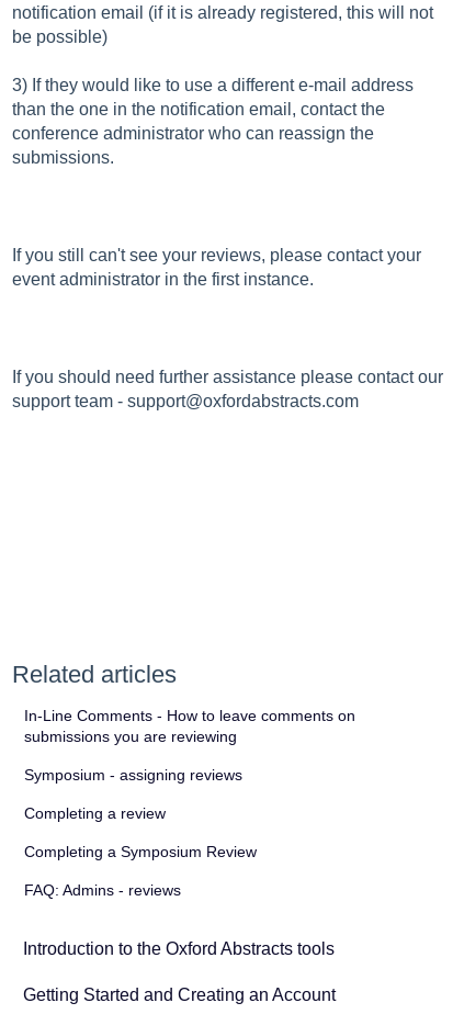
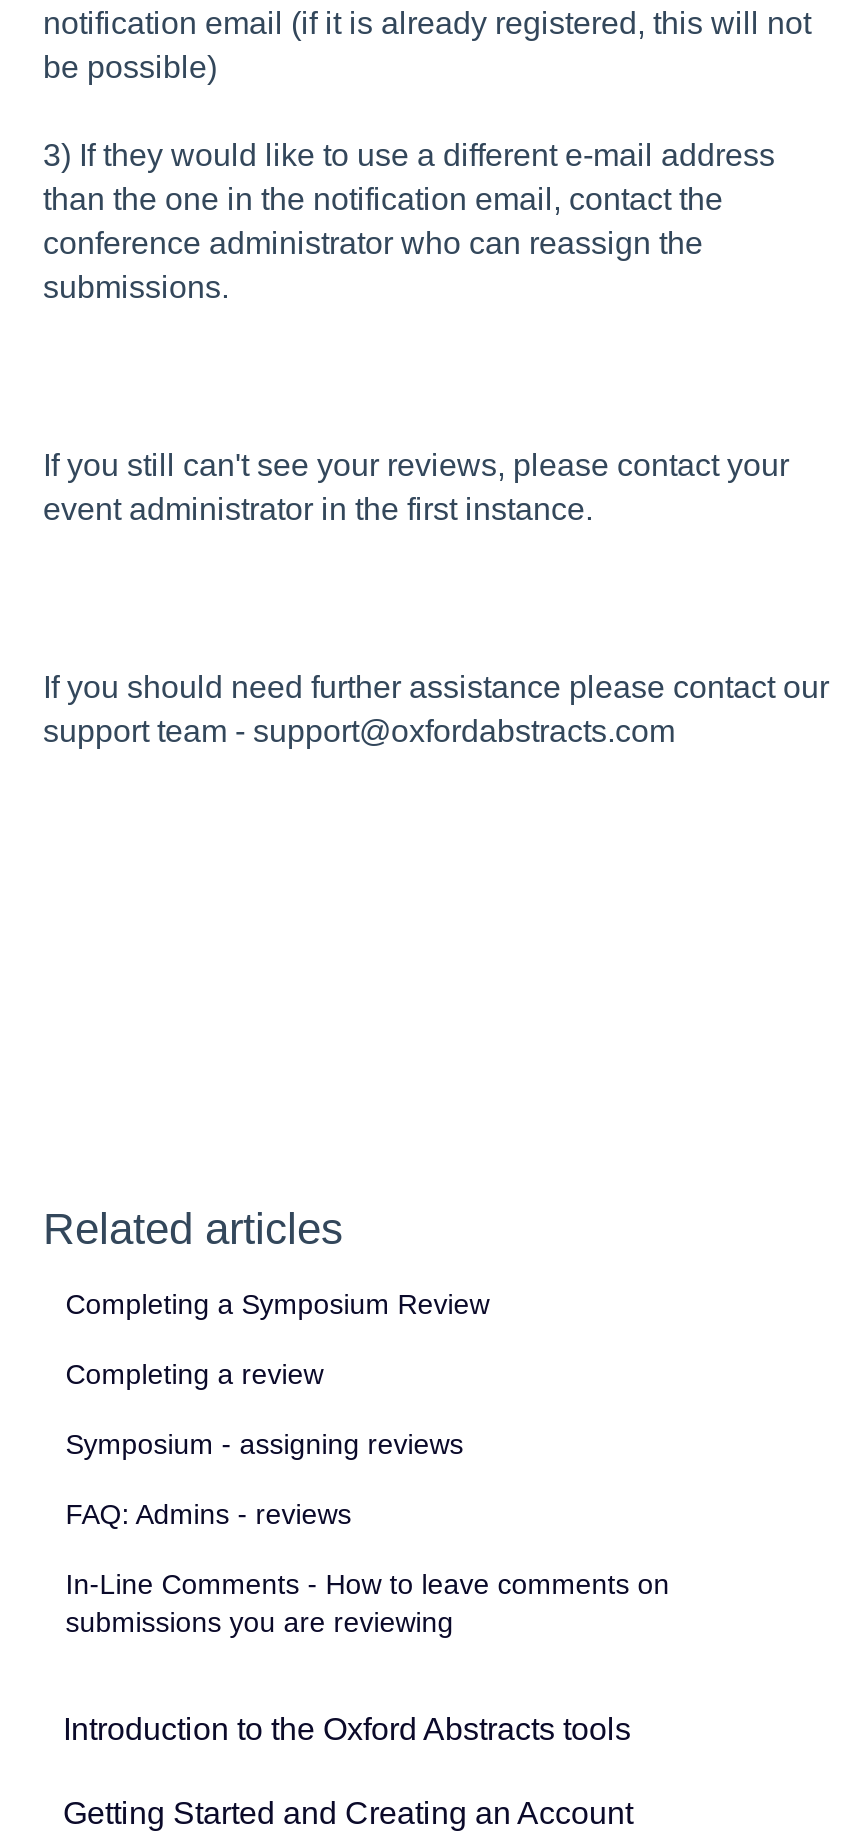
moved [24,707,356,745] -> [65,1568,669,1638]: In-Line Comments - How to leave comments on | submissions you are reviewing
moved [24,766,257,899] -> [65,1288,489,1530]: Symposium - assigning reviews | Completing a review | Completing a Symposium Review | FAQ: Admins - reviews

